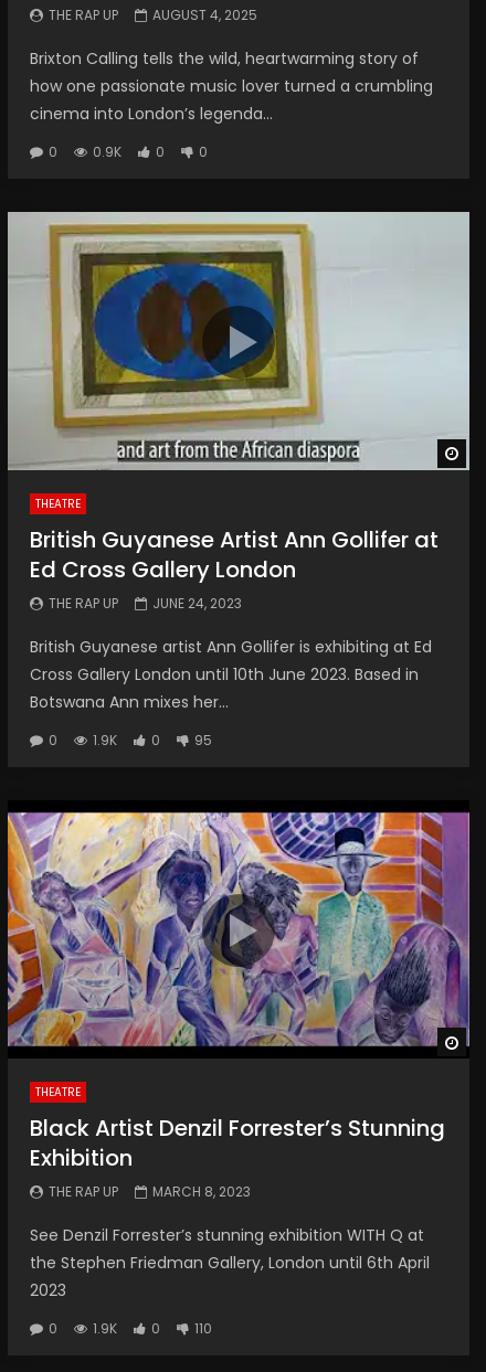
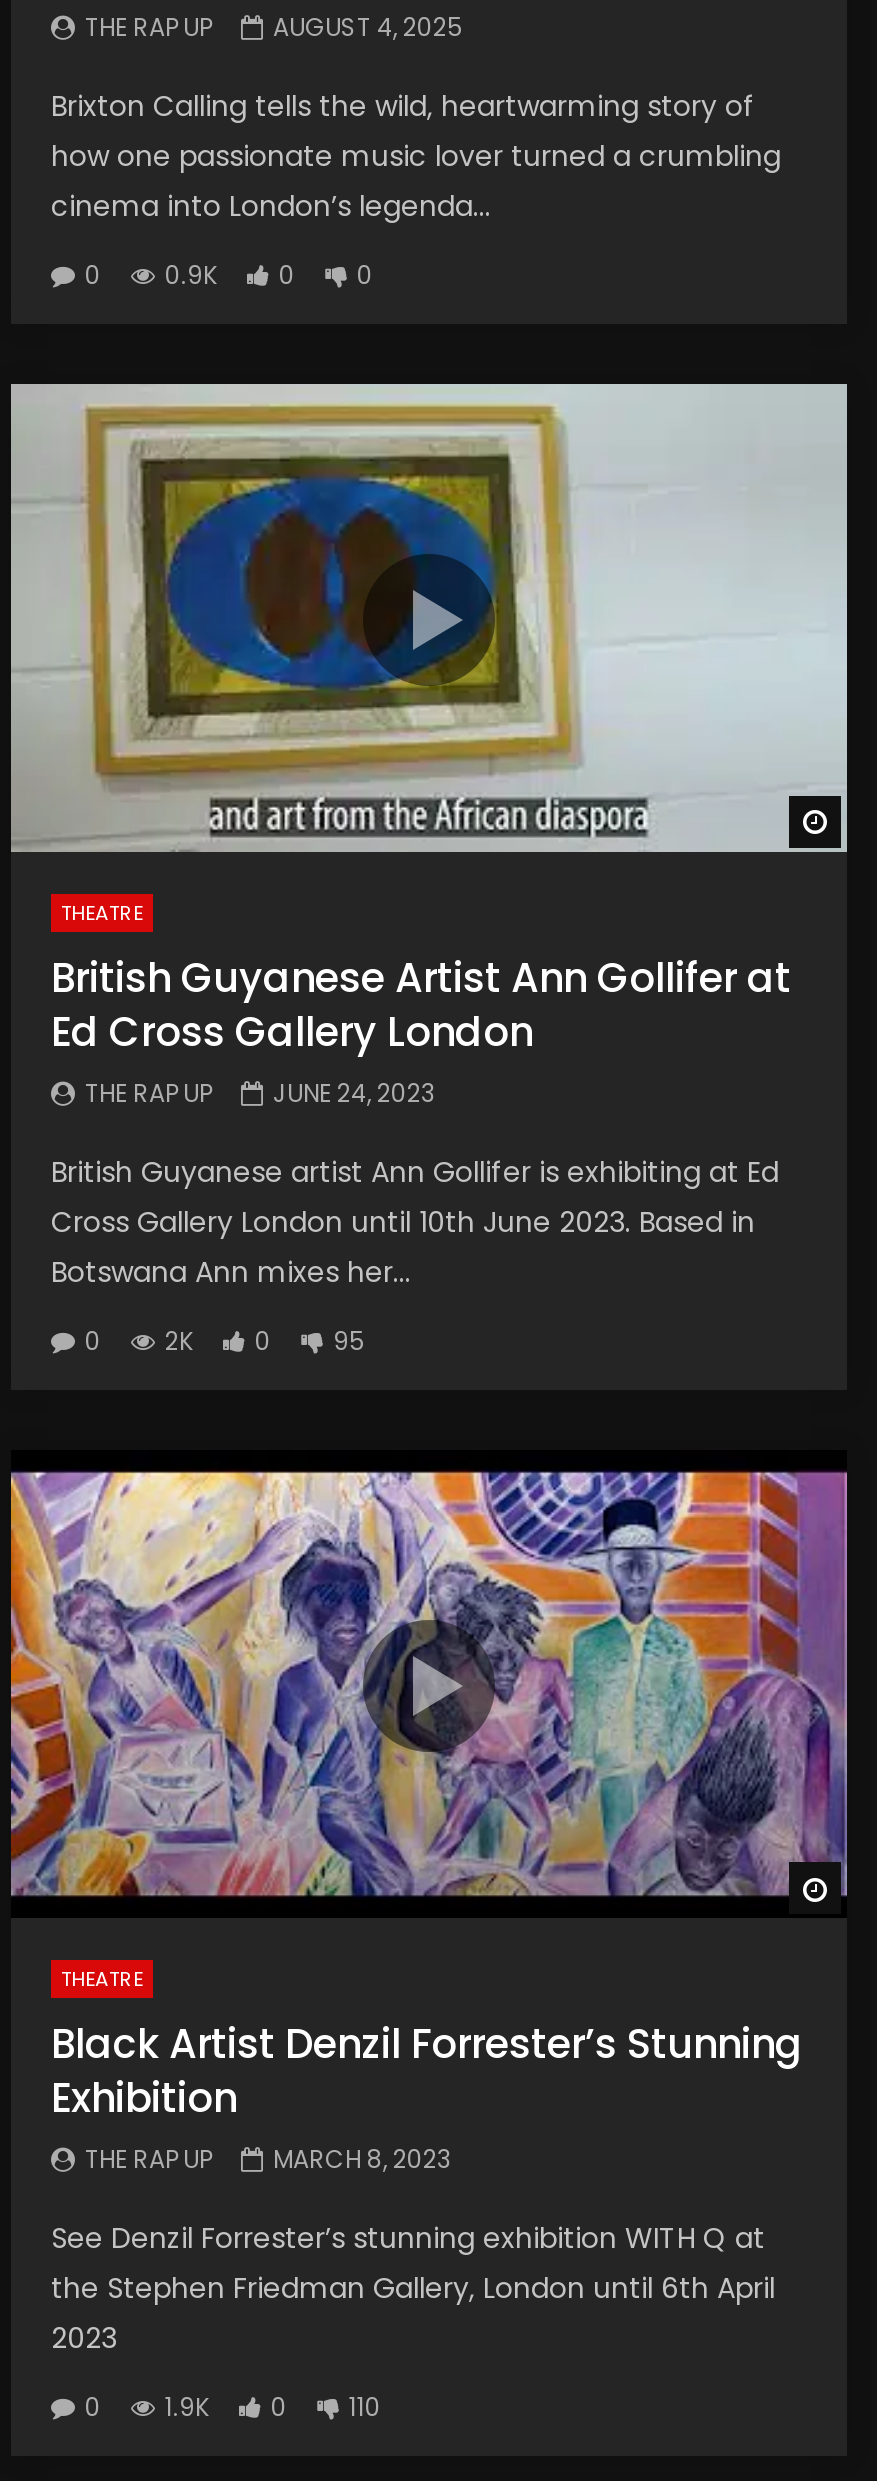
[49,731,212,750] 0 1.9K 0 95 -> [85,1324,365,1358] 0 2K 0 95

